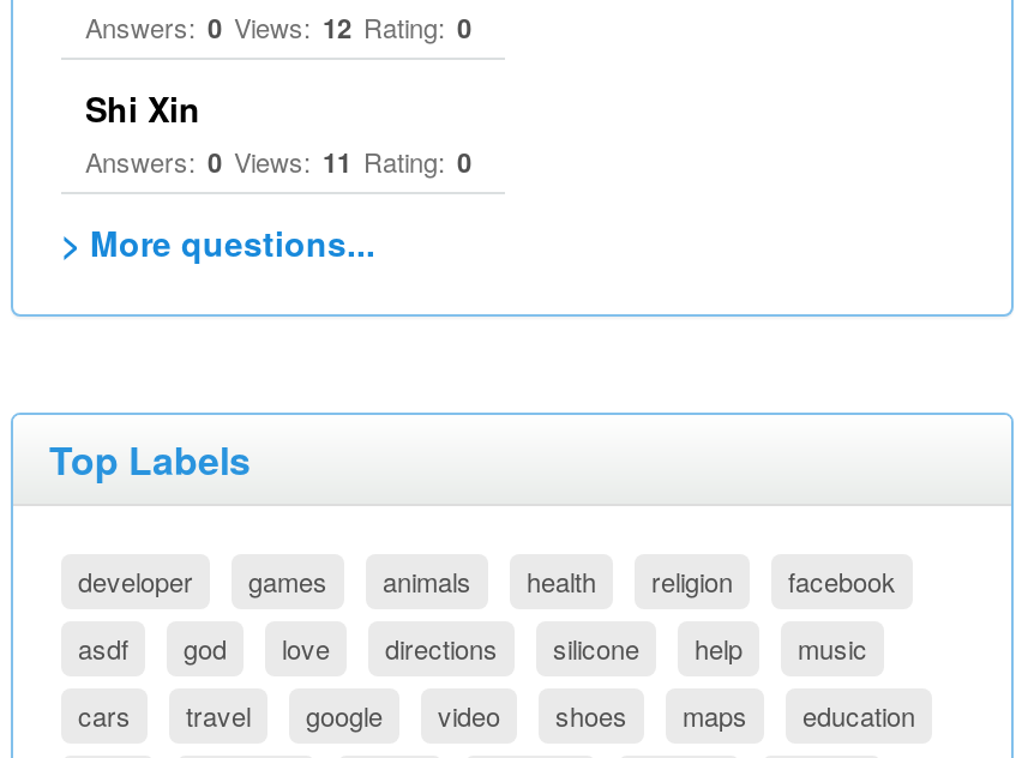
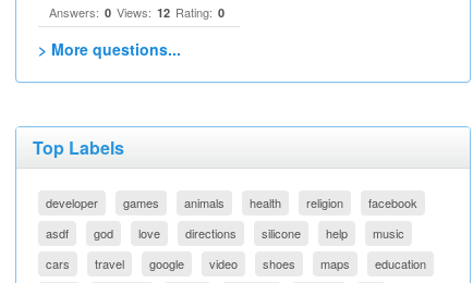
[85,84,471,180] Shi Xin | Answers: 0 Views: 11 Rating: 0 -> none

